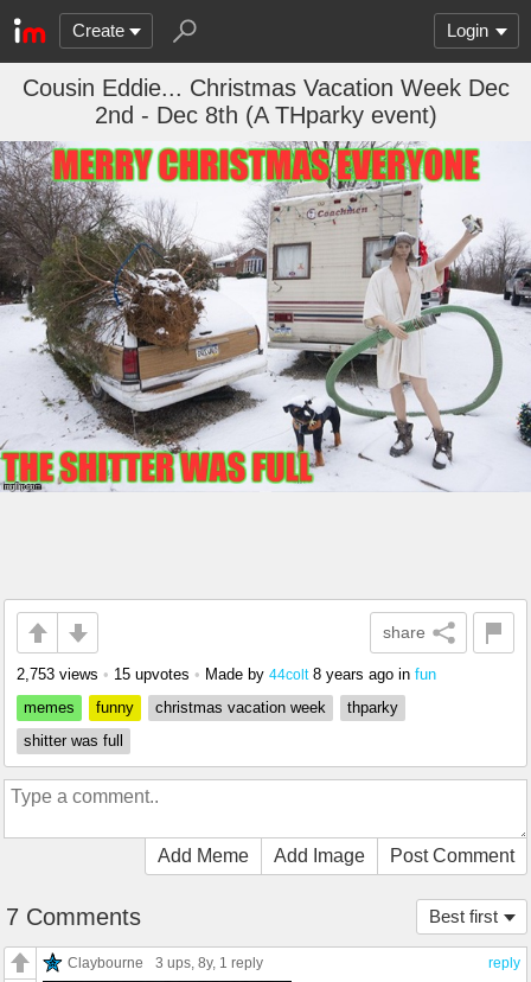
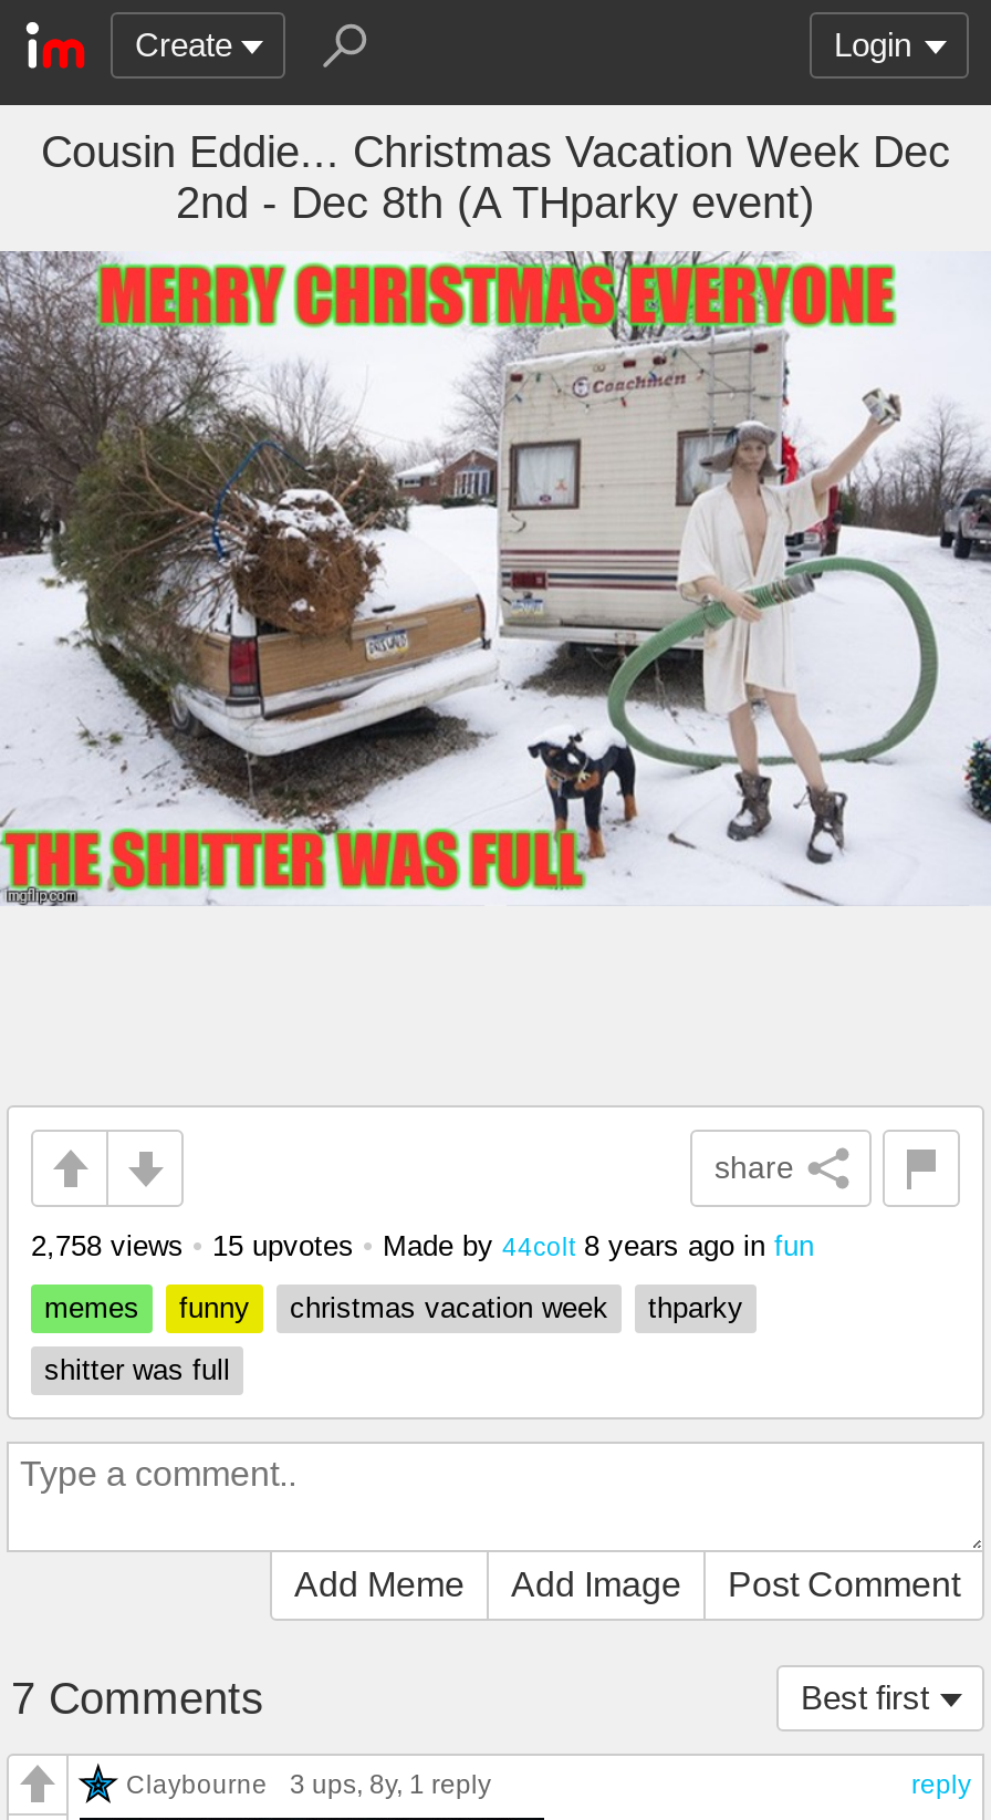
[17,666,436,683] 2,753 views • 15 upvotes • Made by 44colt 8 years ago in fun -> [31,1230,814,1263] 2,758 views • 15 upvotes • Made by 44colt 8 years ago in fun

